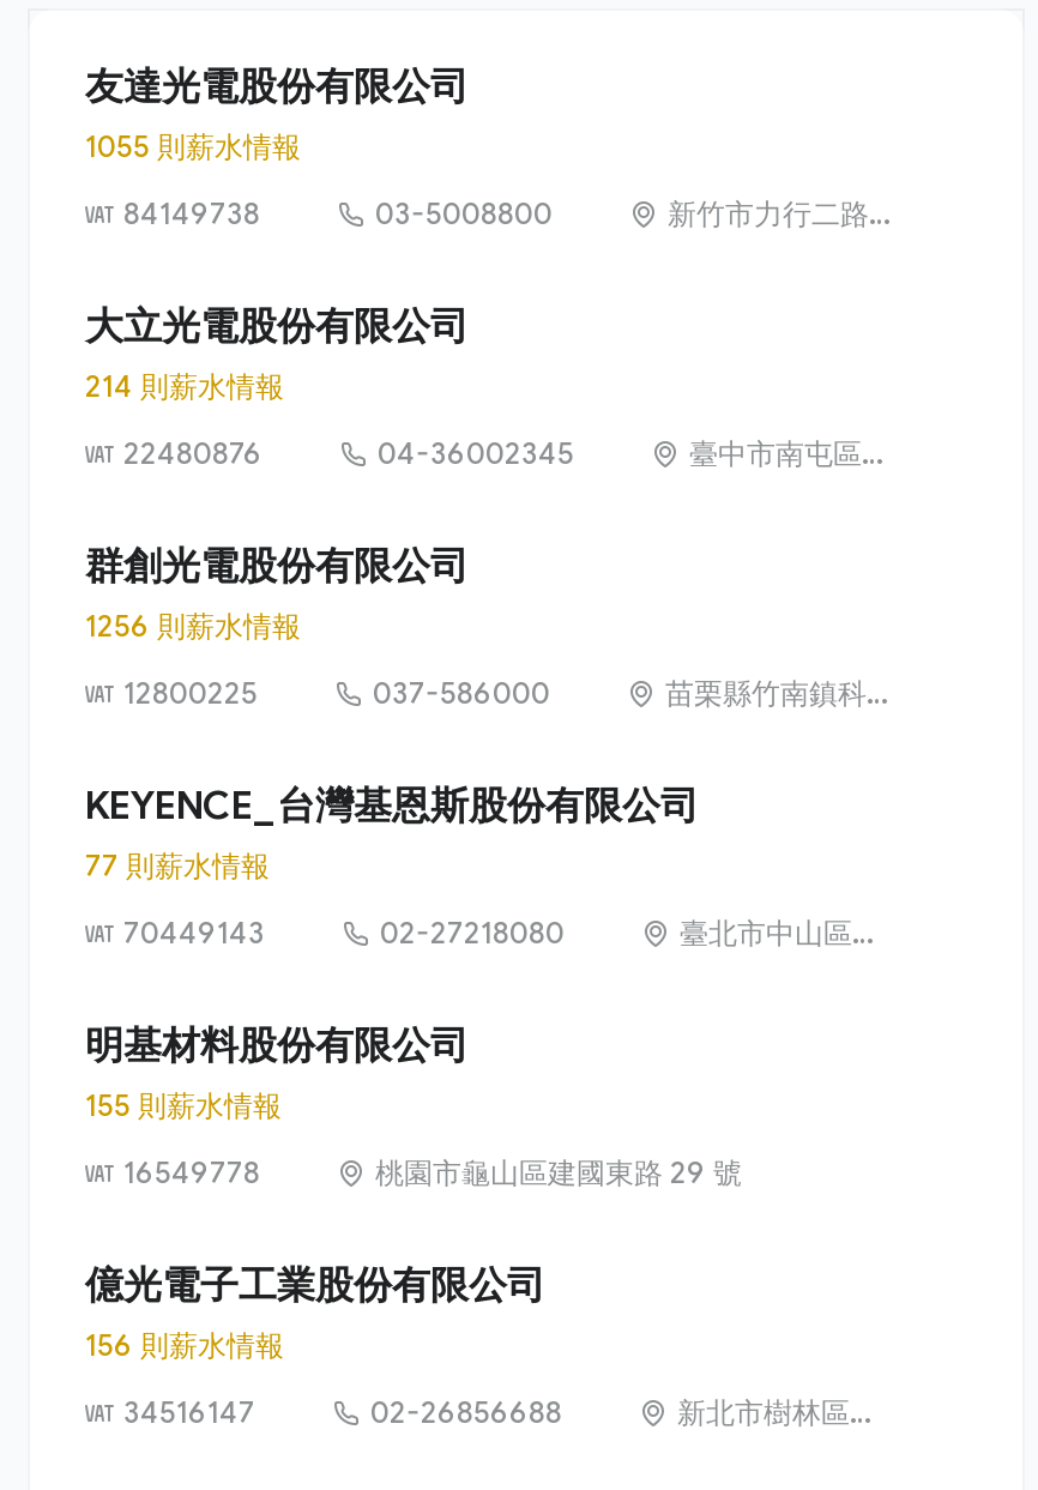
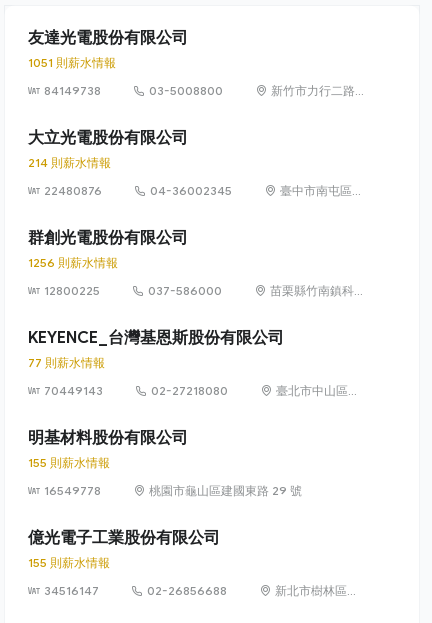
[85,129,301,164] 1055 則薪水情報 -> [28,55,116,70] 1051 則薪水情報
[85,1327,284,1363] 156 則薪水情報 -> [28,555,110,570] 155 則薪水情報

